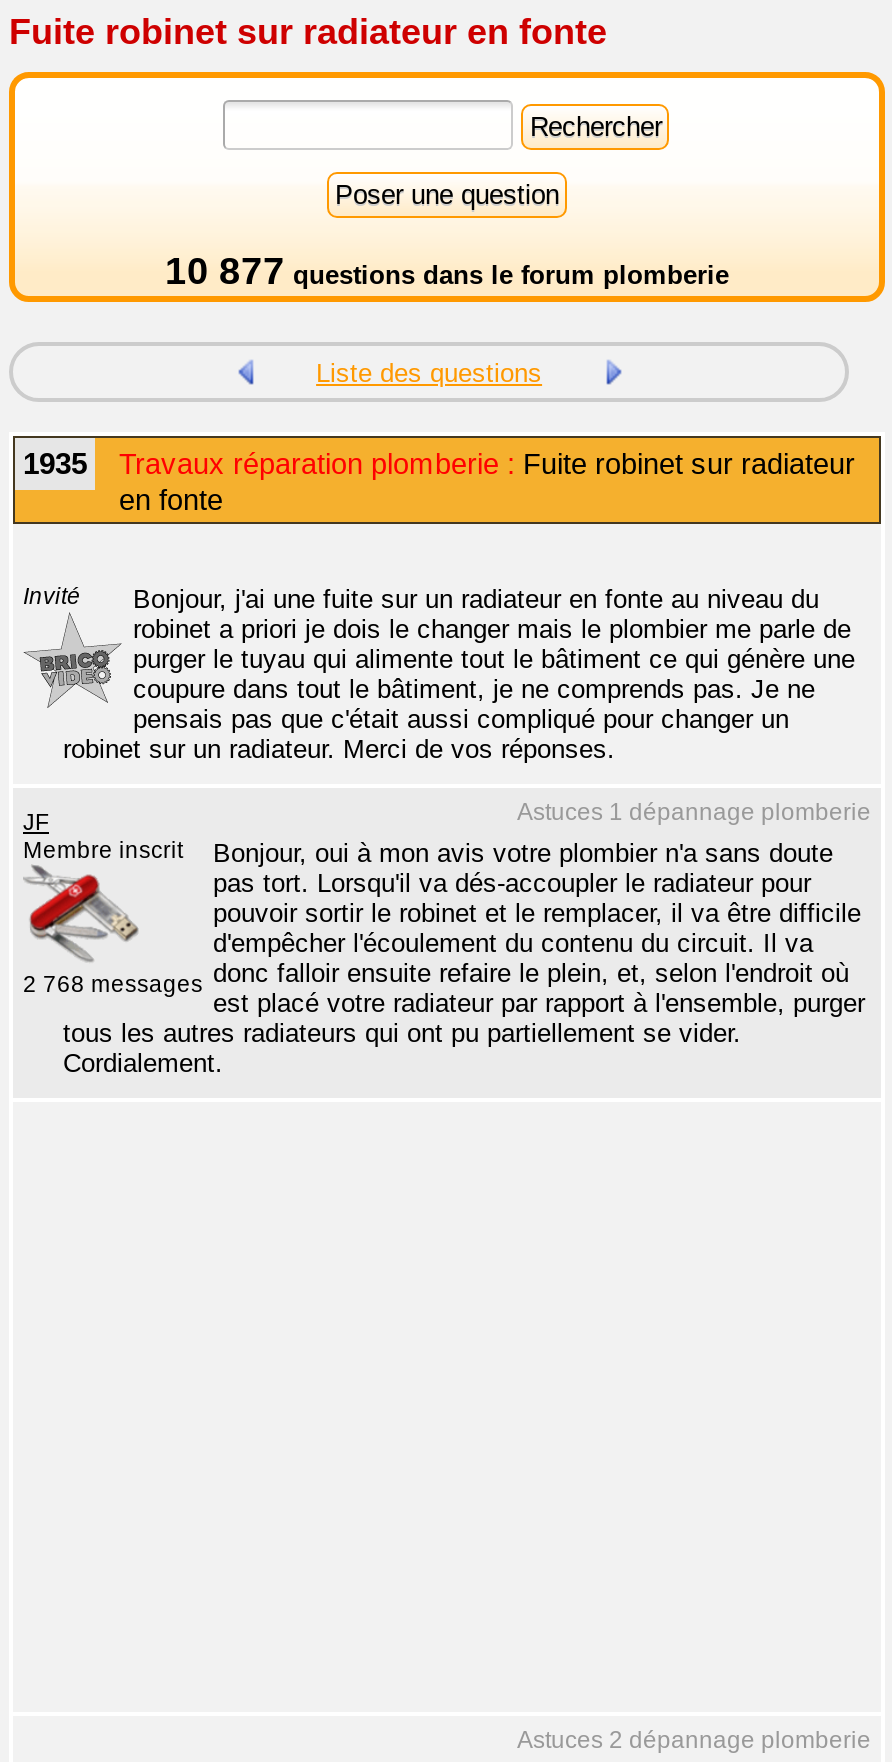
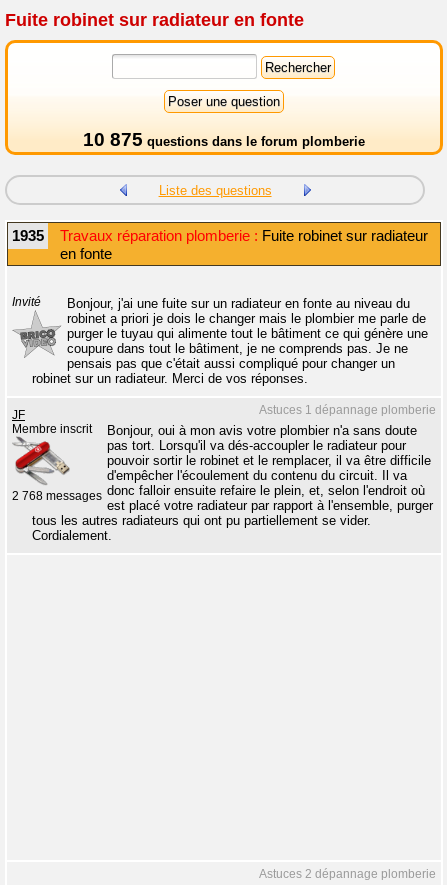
[165,250,729,292] 10 877 questions dans le forum plomberie -> [83,129,365,150] 10 875 questions dans le forum plomberie

